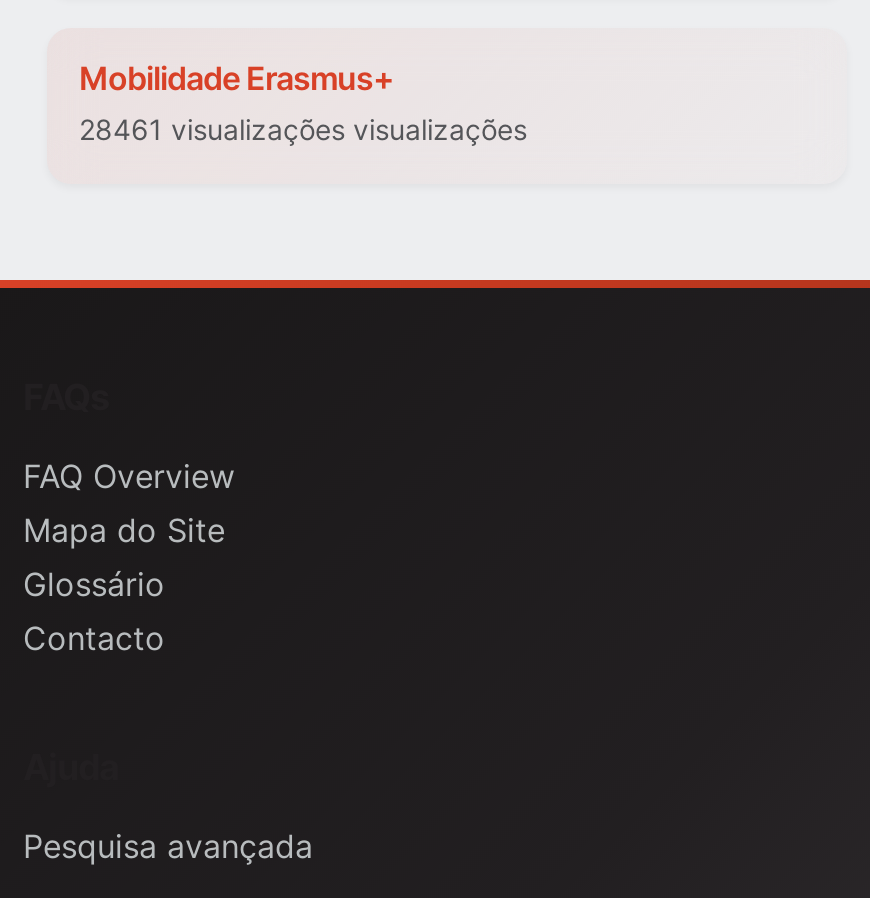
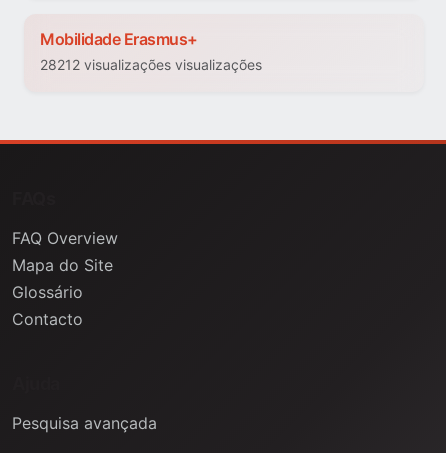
[79,113,527,147] 28461 visualizações visualizações -> [40,56,262,73] 28212 visualizações visualizações

